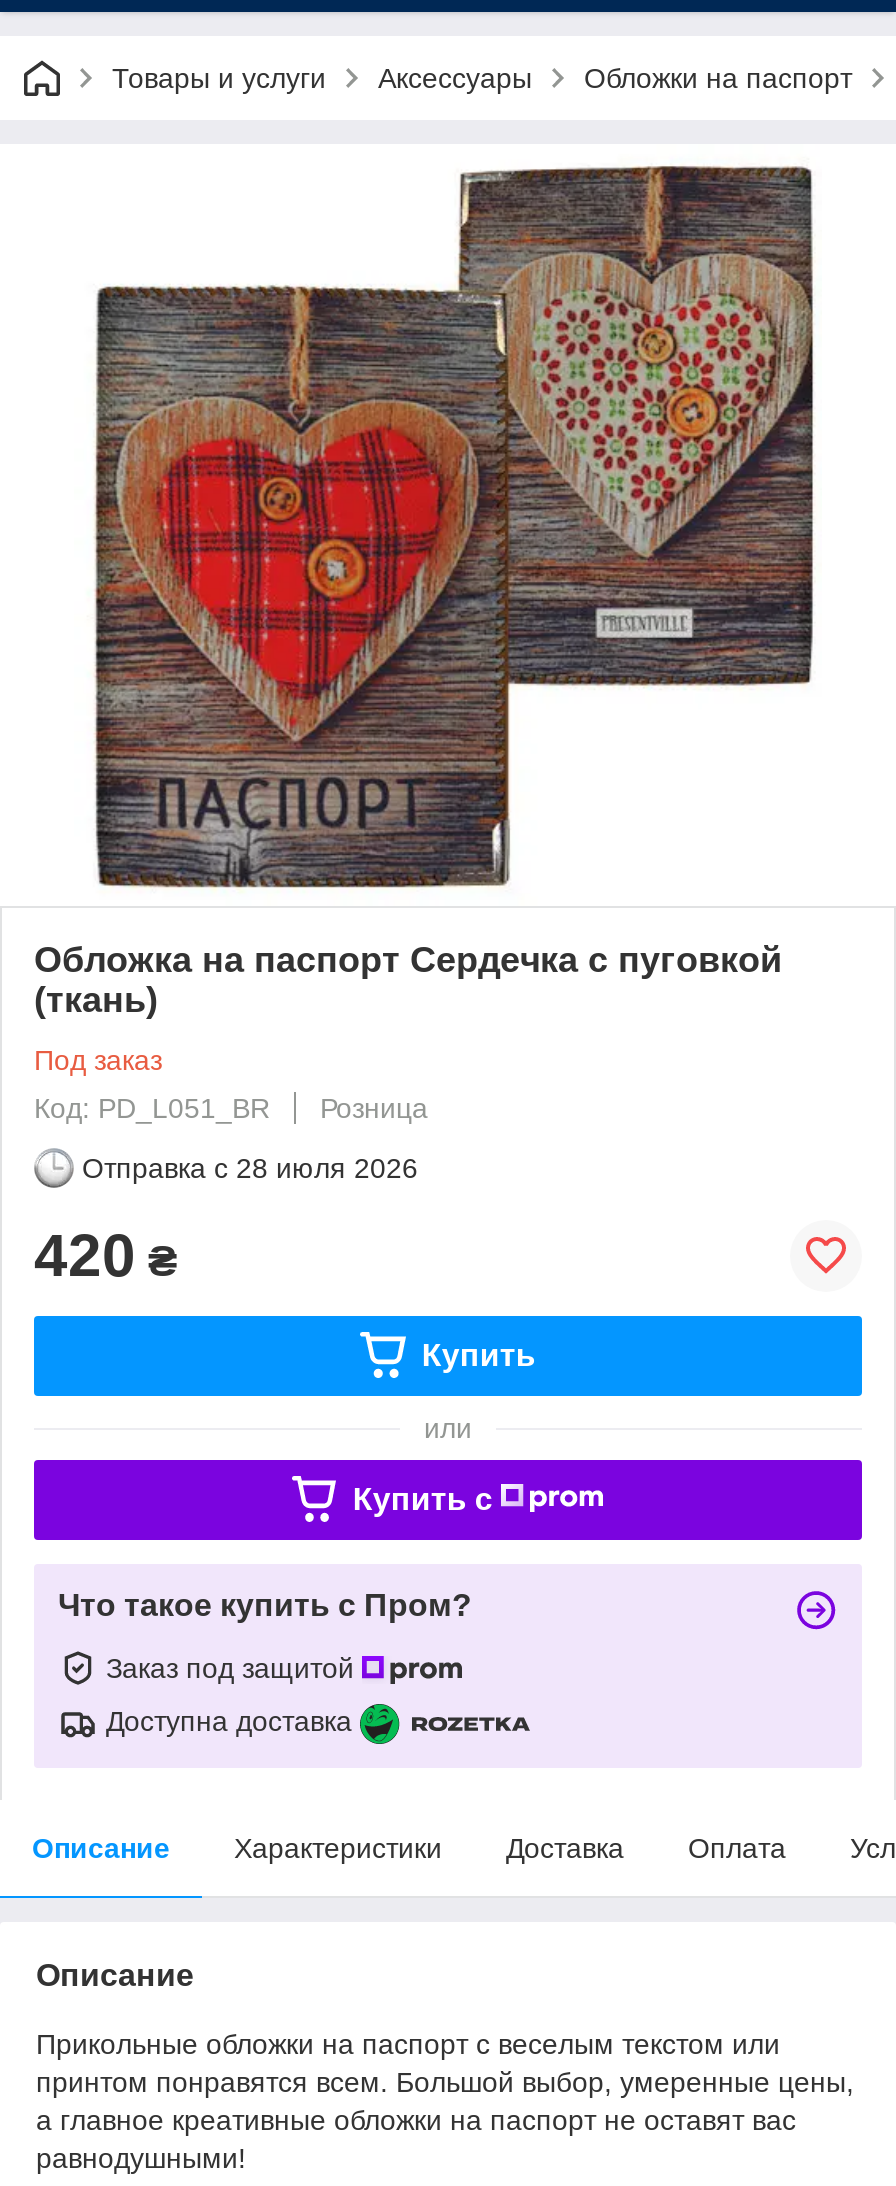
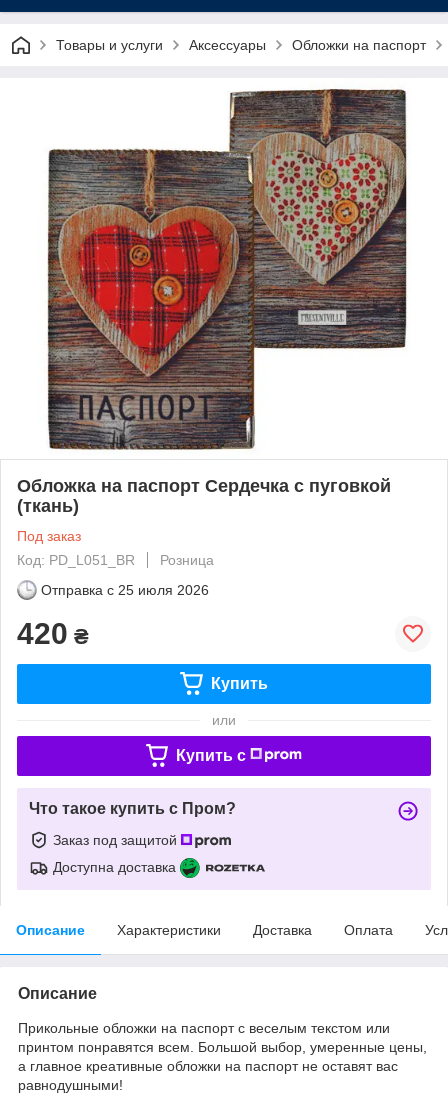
[82,1152,418,1184] Отправка с 28 июля 2026 -> [41,582,209,598] Отправка с 25 июля 2026

